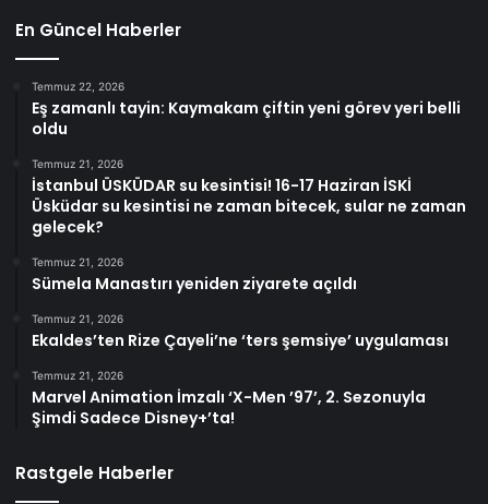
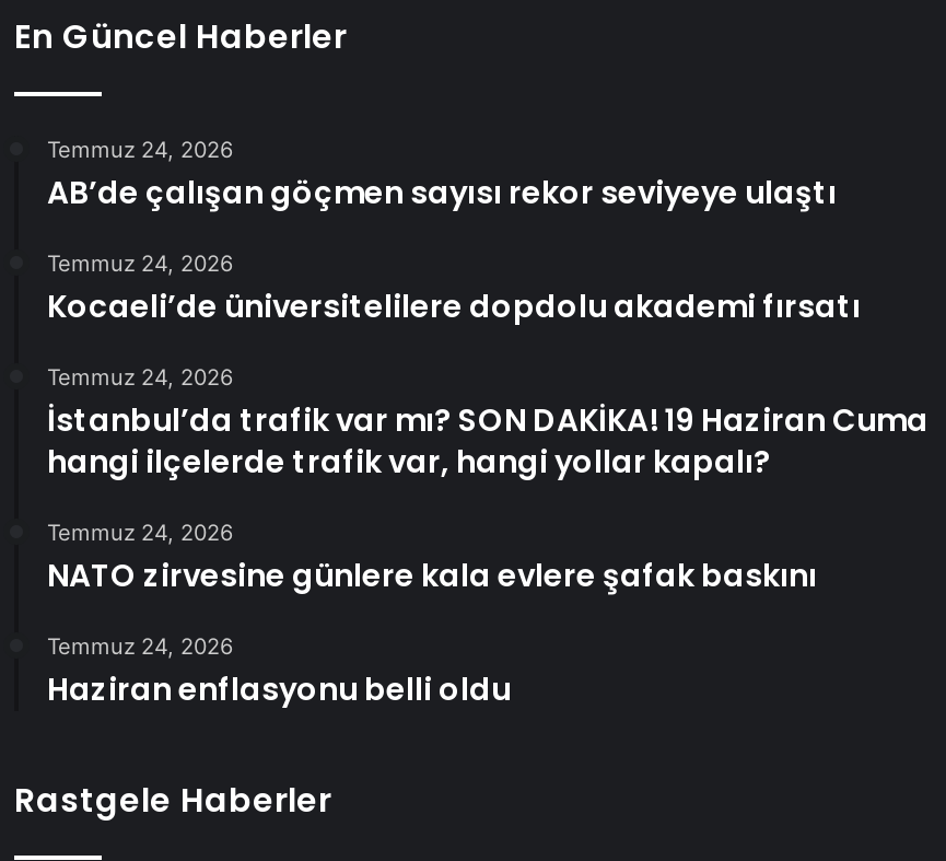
[32,80,461,140] Temmuz 22, 2026 | Eş zamanlı tayin: Kaymakam çiftin yeni görev yeri belli | oldu -> [47,135,837,214] Temmuz 24, 2026 | AB’de çalışan göçmen sayısı rekor seviyeye ulaştı
[32,157,466,238] Temmuz 21, 2026 | İstanbul ÜSKÜDAR su kesintisi! 16-17 Haziran İSKİ | Üsküdar su kesintisi ne zaman bitecek, sular ne zaman | gelecek? -> [47,249,861,327] Temmuz 24, 2026 | Kocaeli’de üniversitelilere dopdolu akademi fırsatı
[32,255,357,295] Temmuz 21, 2026 | Sümela Manastırı yeniden ziyarete açıldı -> [47,362,929,483] Temmuz 24, 2026 | İstanbul’da trafik var mı? SON DAKİKA! 19 Haziran Cuma | hangi ilçelerde trafik var, hangi yollar kapalı?
[32,312,449,351] Temmuz 21, 2026 | Ekaldes’ten Rize Çayeli’ne ‘ters şemsiye’ uygulaması -> [47,518,817,596] Temmuz 24, 2026 | NATO zirvesine günlere kala evlere şafak baskını
[32,369,426,429] Temmuz 21, 2026 | Marvel Animation İmzalı ‘X-Men ’97’, 2. Sezonuyla | Şimdi Sadece Disney+’ta! -> [47,631,511,710] Temmuz 24, 2026 | Haziran enflasyonu belli oldu

